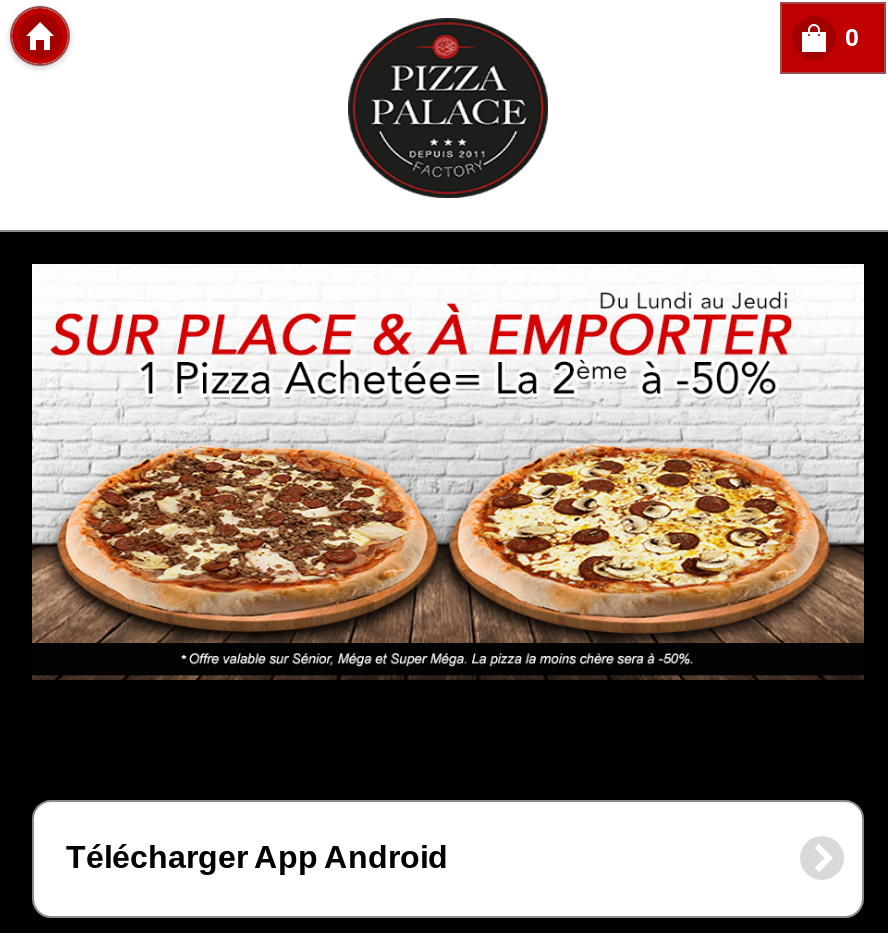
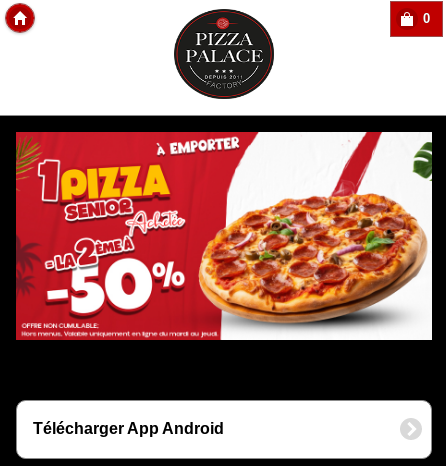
[30,262,866,680] [image] -> [15,131,433,341] [image]

